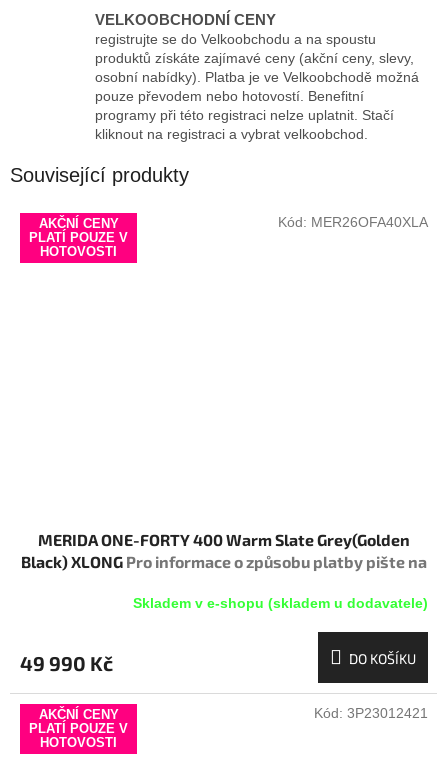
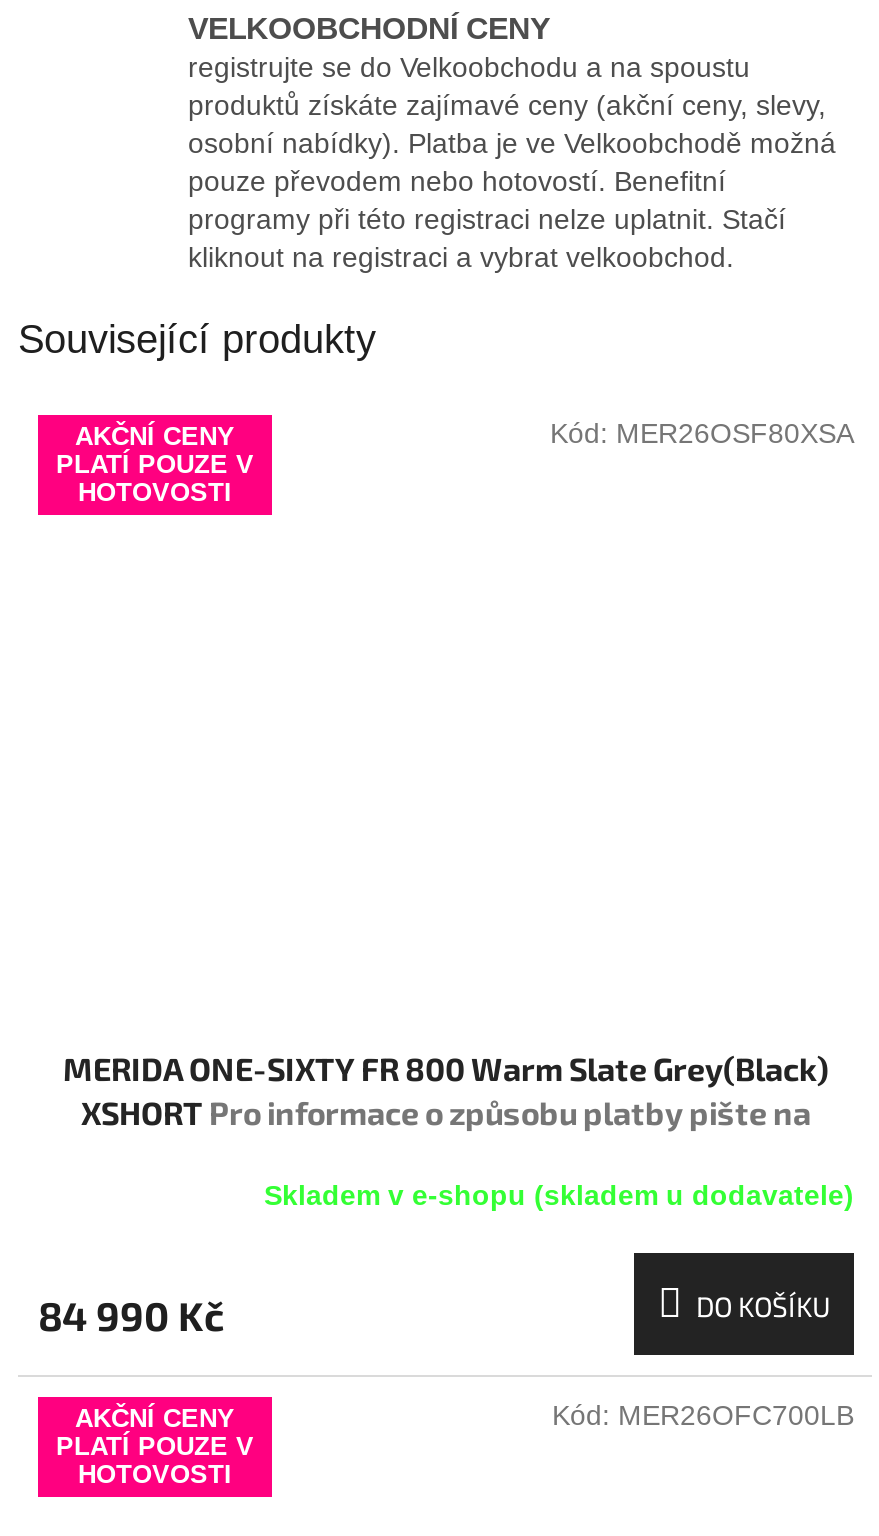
[278,213,428,229] Kód: MER26OFA40XLA -> [550,416,854,448] Kód: MER26OSF80XSA
[21,530,427,571] MERIDA ONE-FORTY 400 Warm Slate Grey(Golden | Black) XLONG Pro informace o způsobu platby pište na -> [63,1050,829,1132] MERIDA ONE-SIXTY FR 800 Warm Slate Grey(Black) | XSHORT Pro informace o způsobu platby pište na
[20,651,113,675] 49 990 Kč -> [38,1292,224,1340] 84 990 Kč
[314,705,428,721] Kód: 3P23012421 -> [552,1400,854,1432] Kód: MER26OFC700LB

